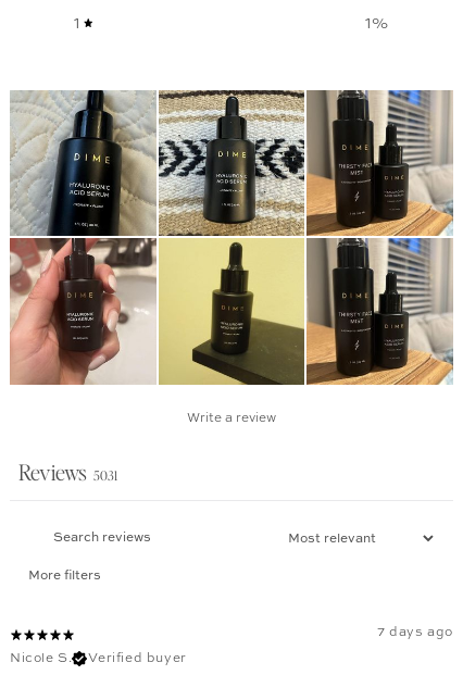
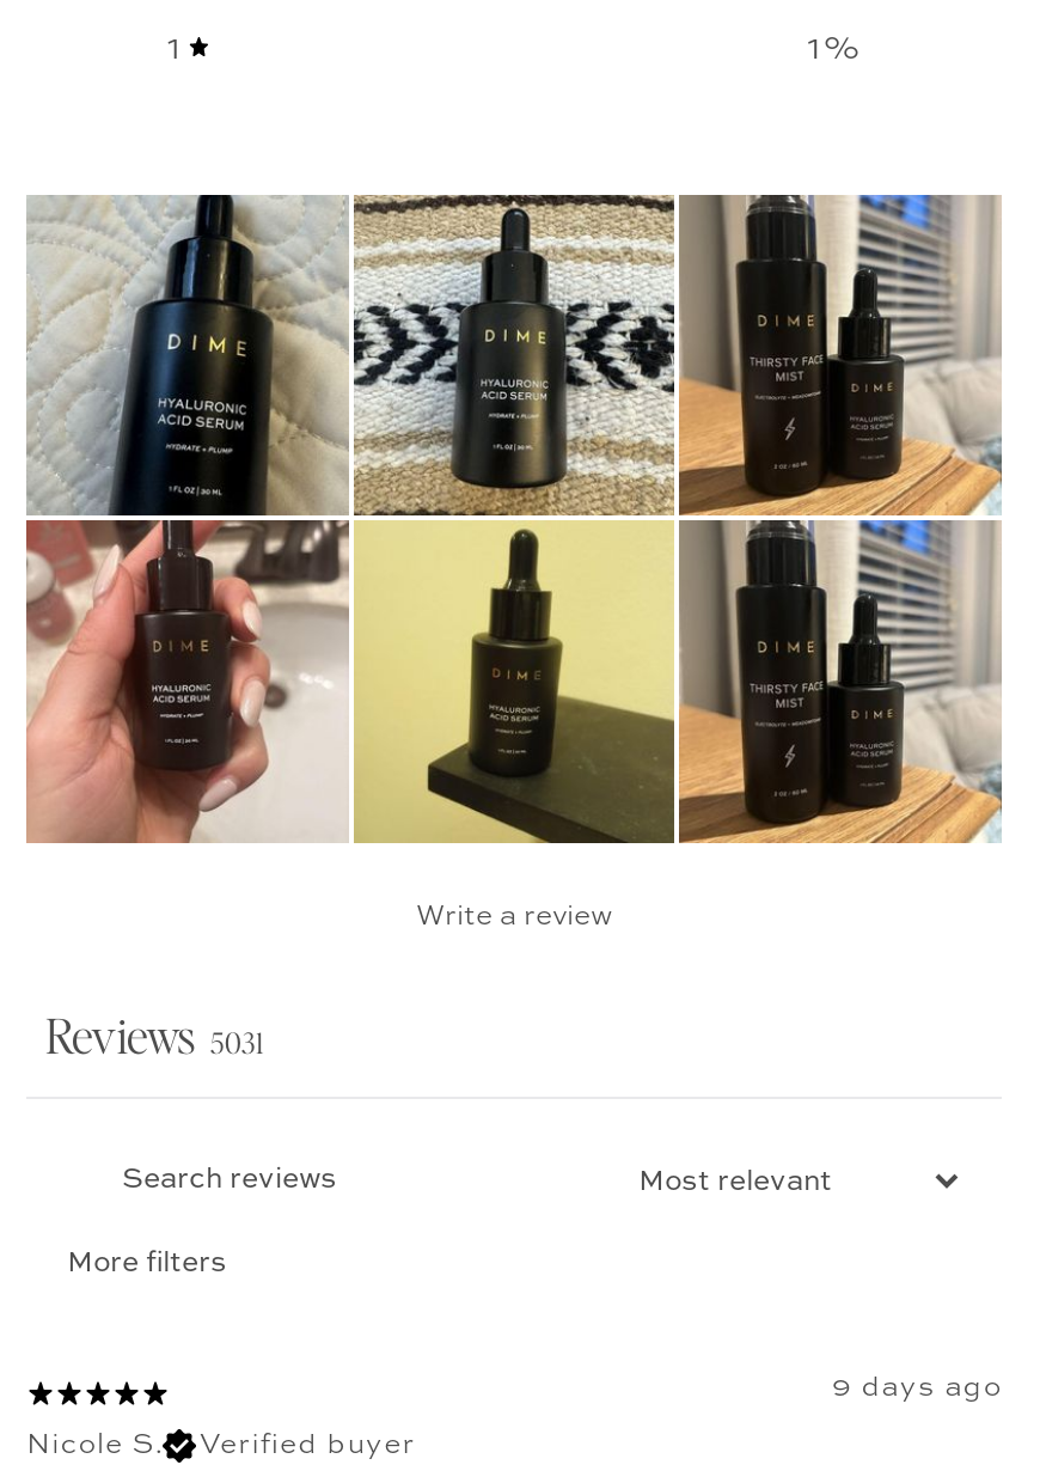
[377,626,453,639] 7 days ago -> [832,1374,1002,1403] 9 days ago

